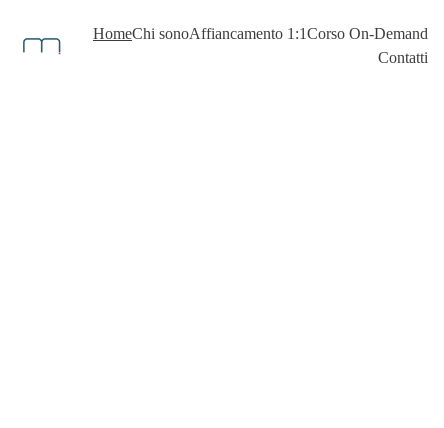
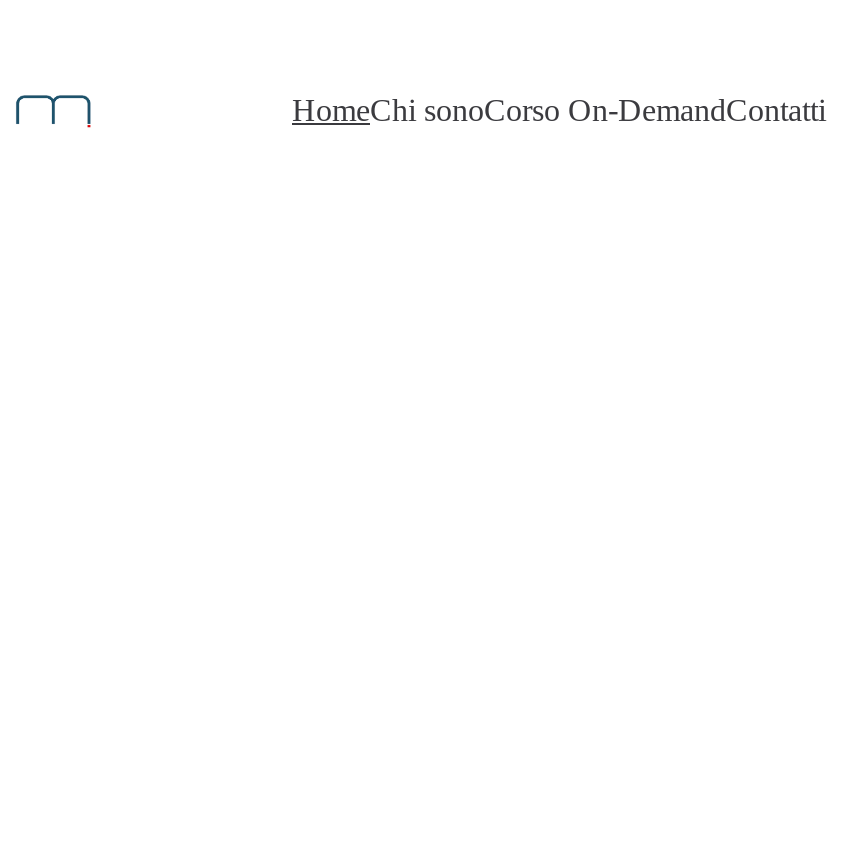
[93,25,428,66] HomeChi sonoAffiancamento 1:1Corso On-Demand | Contatti -> [292,93,826,127] HomeChi sonoCorso On-DemandContatti

